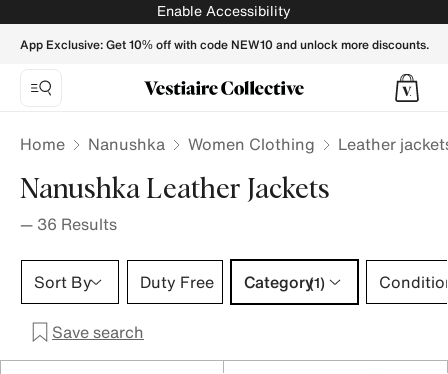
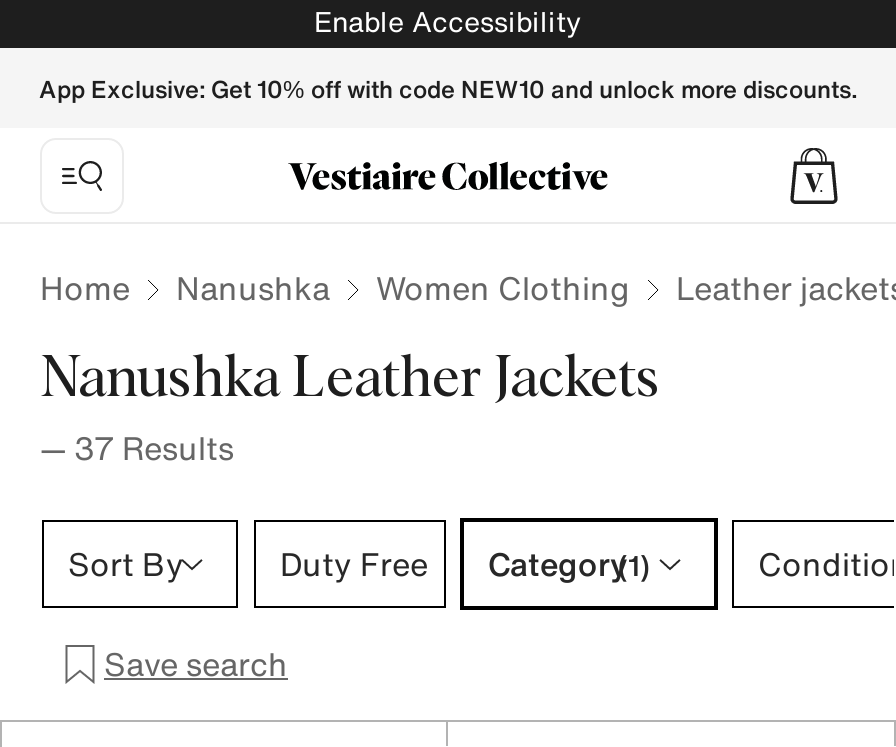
[20,212,117,236] — 36 Results -> [40,424,234,472] — 37 Results

